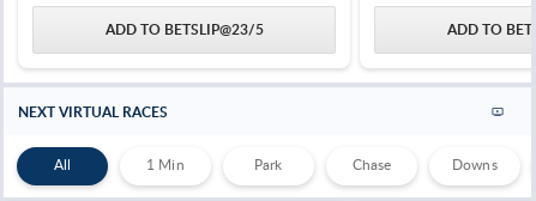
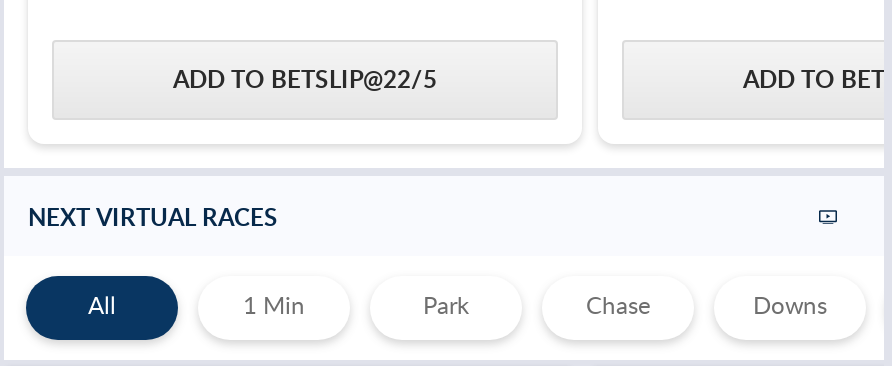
[105,19,263,40] ADD TO BETSLIP@23/5 -> [173,62,437,96] ADD TO BETSLIP@22/5

